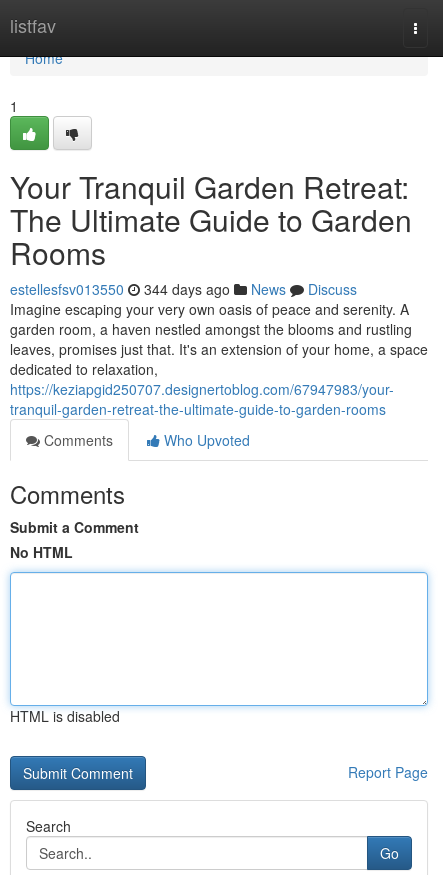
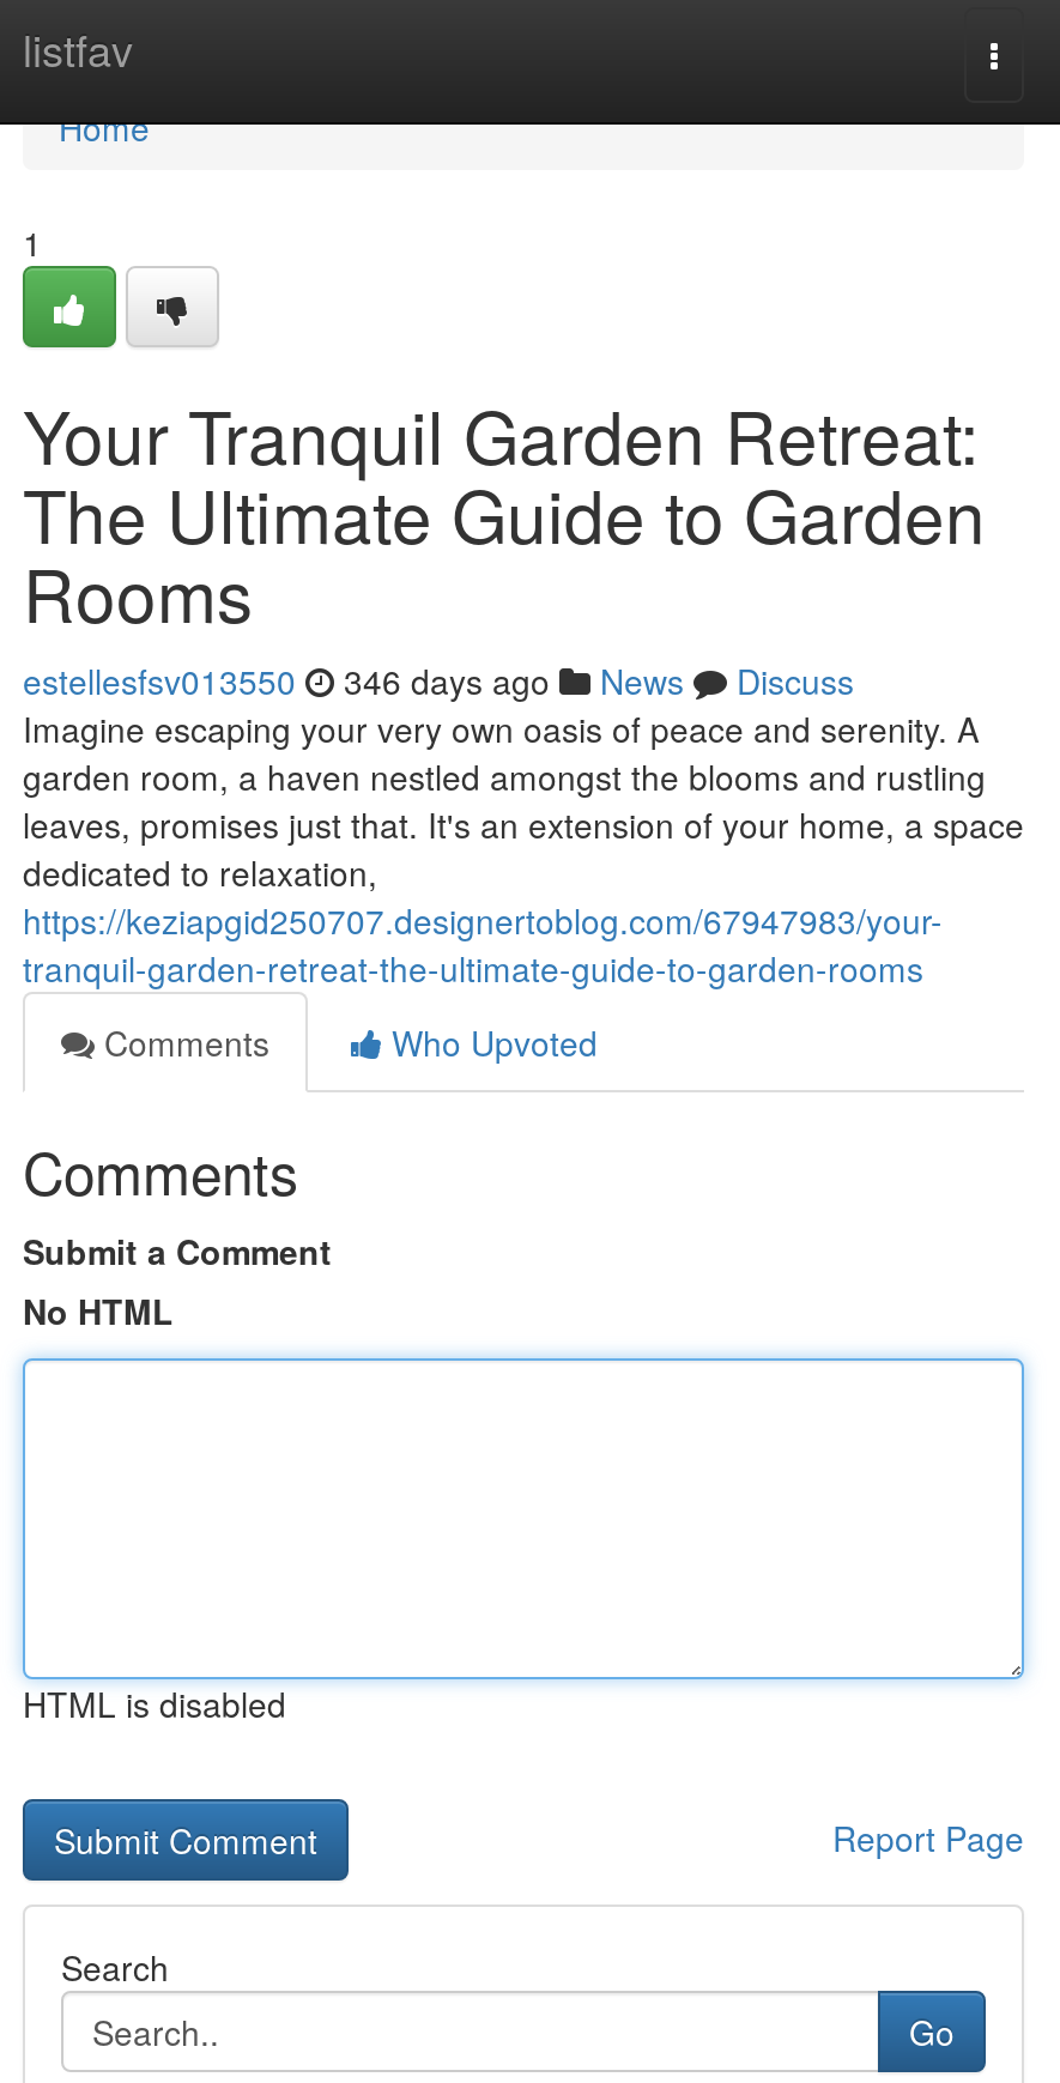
[10,279,357,299] estellesfsv013550 344 days ago News Discuss -> [23,656,854,704] estellesfsv013550 346 days ago News Discuss

